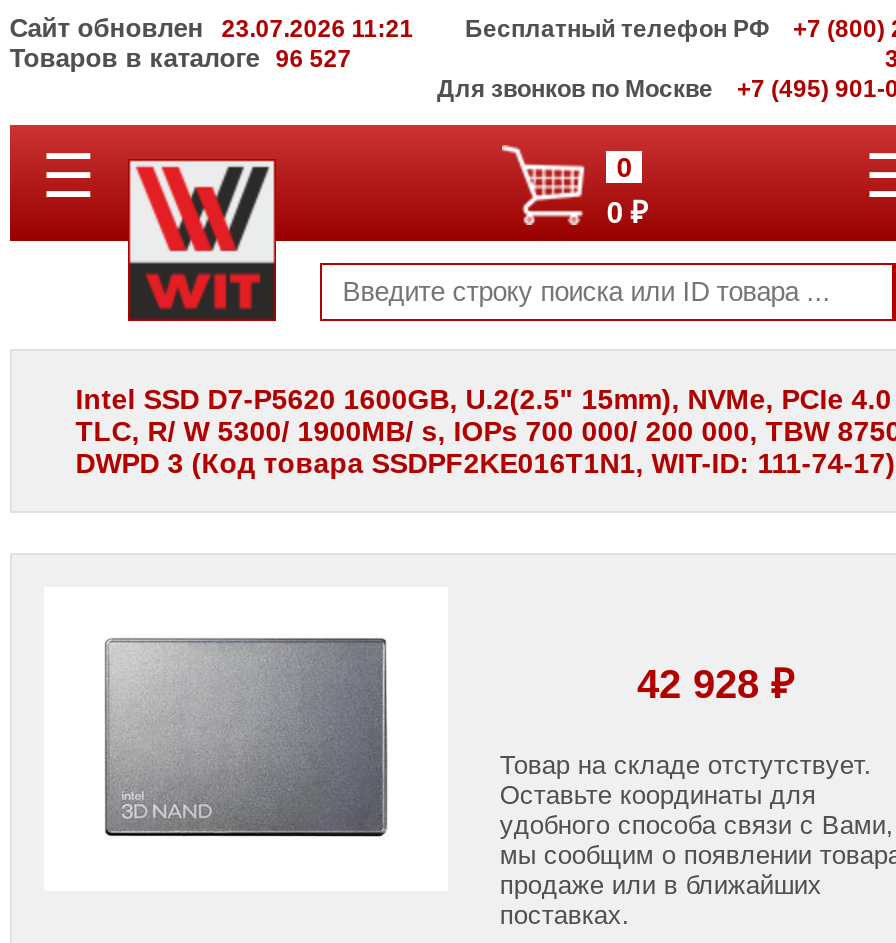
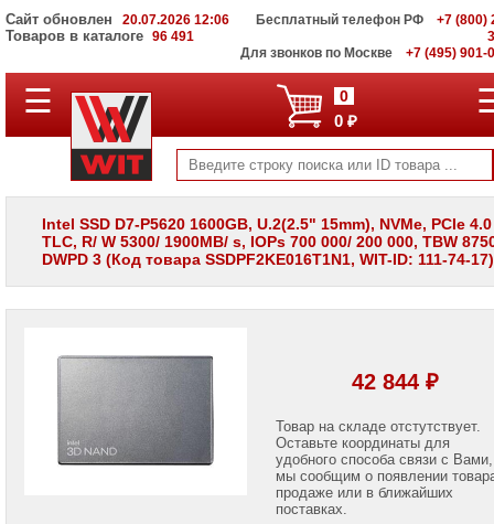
[10,13,414,43] Сайт обновлен 23.07.2026 11:21 -> [5,11,229,28] Сайт обновлен 20.07.2026 12:06
[10,43,352,73] Товаров в каталоге 96 527 -> [5,28,194,44] Товаров в каталоге 96 491
[637,661,795,705] 42 928 ₽ -> [351,369,438,393] 42 844 ₽

